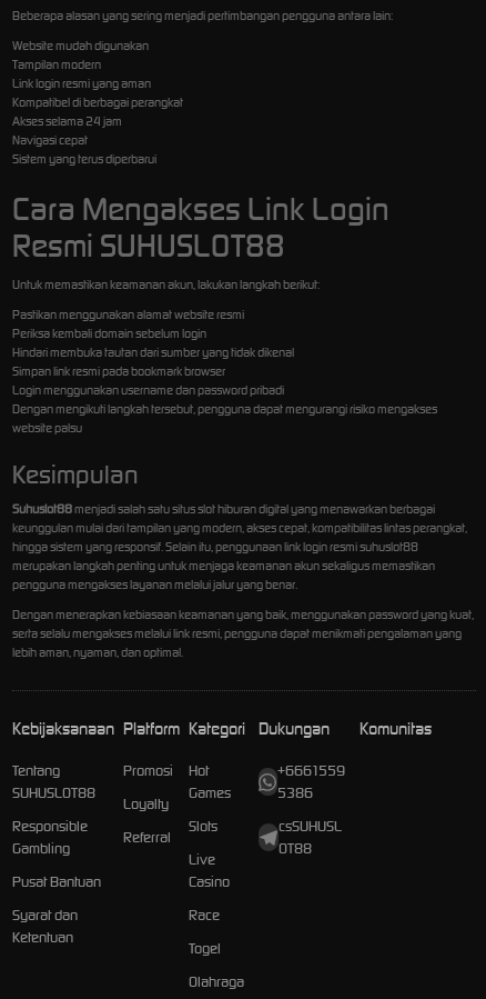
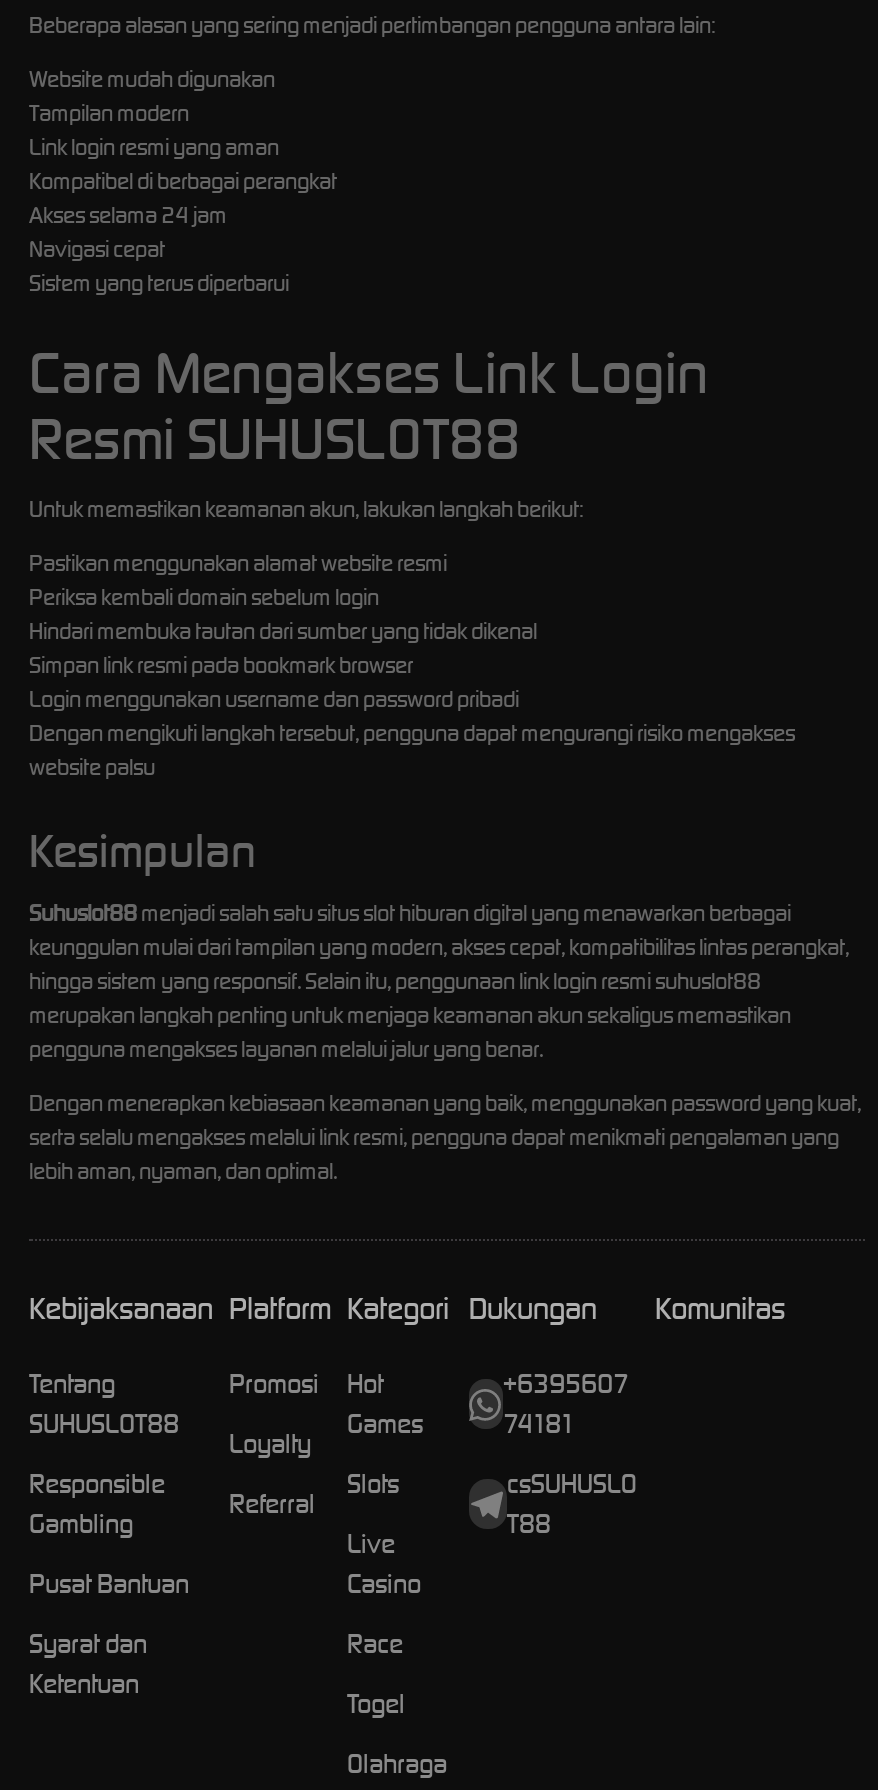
[278,761,345,802] +6661559 | 5386 -> [503,1367,629,1441] +6395607 | 74181

